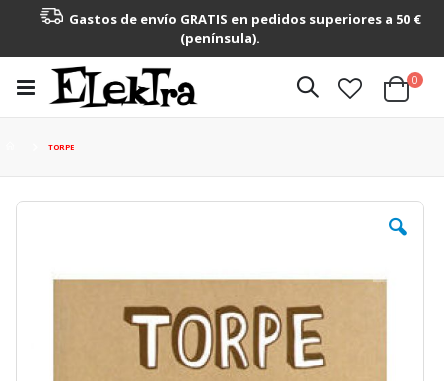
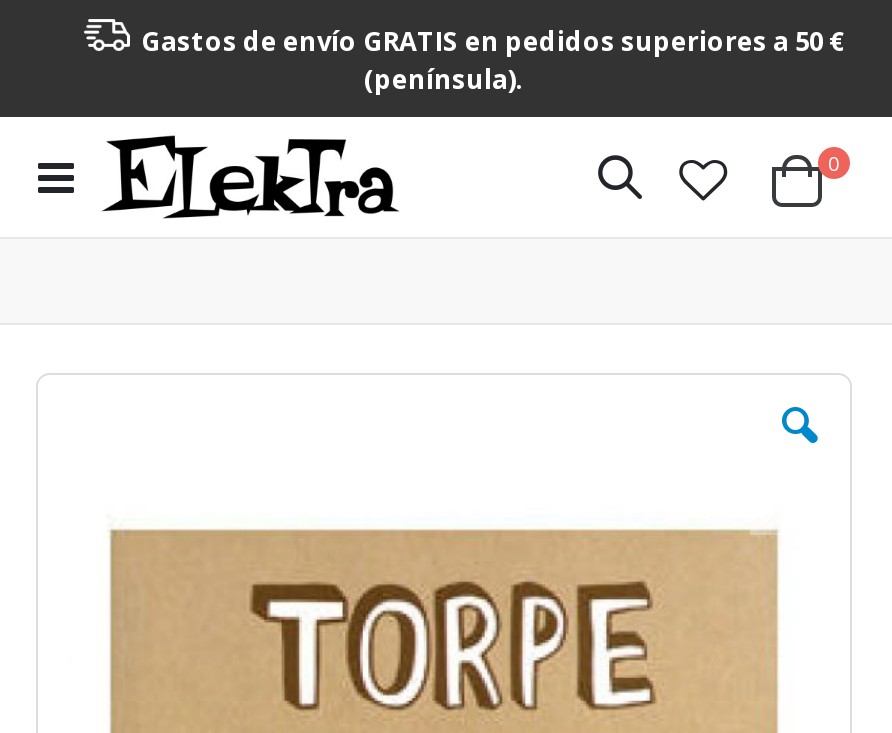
[48,142,74,152] TORPE -> none

